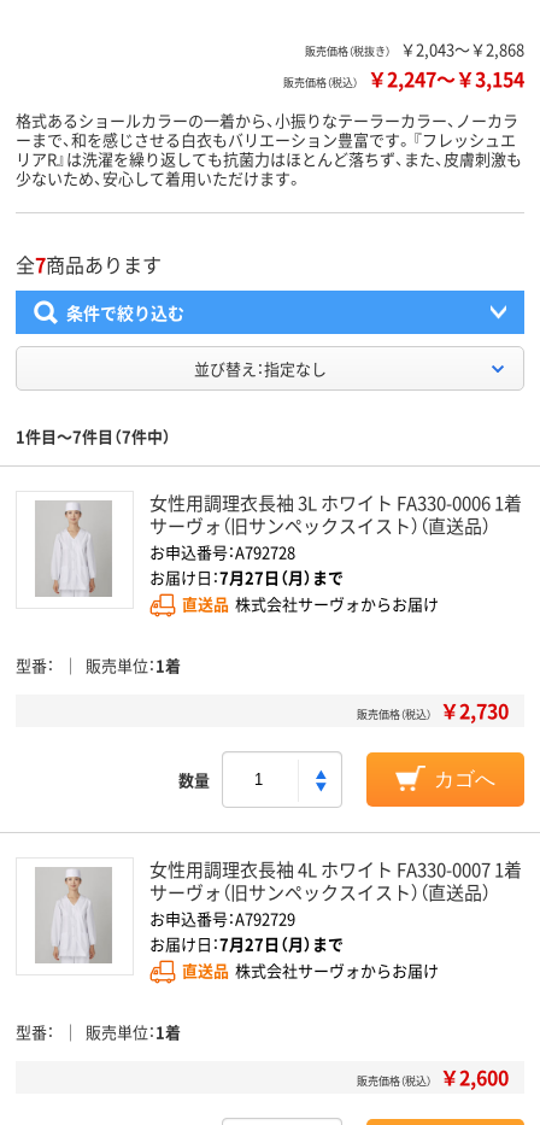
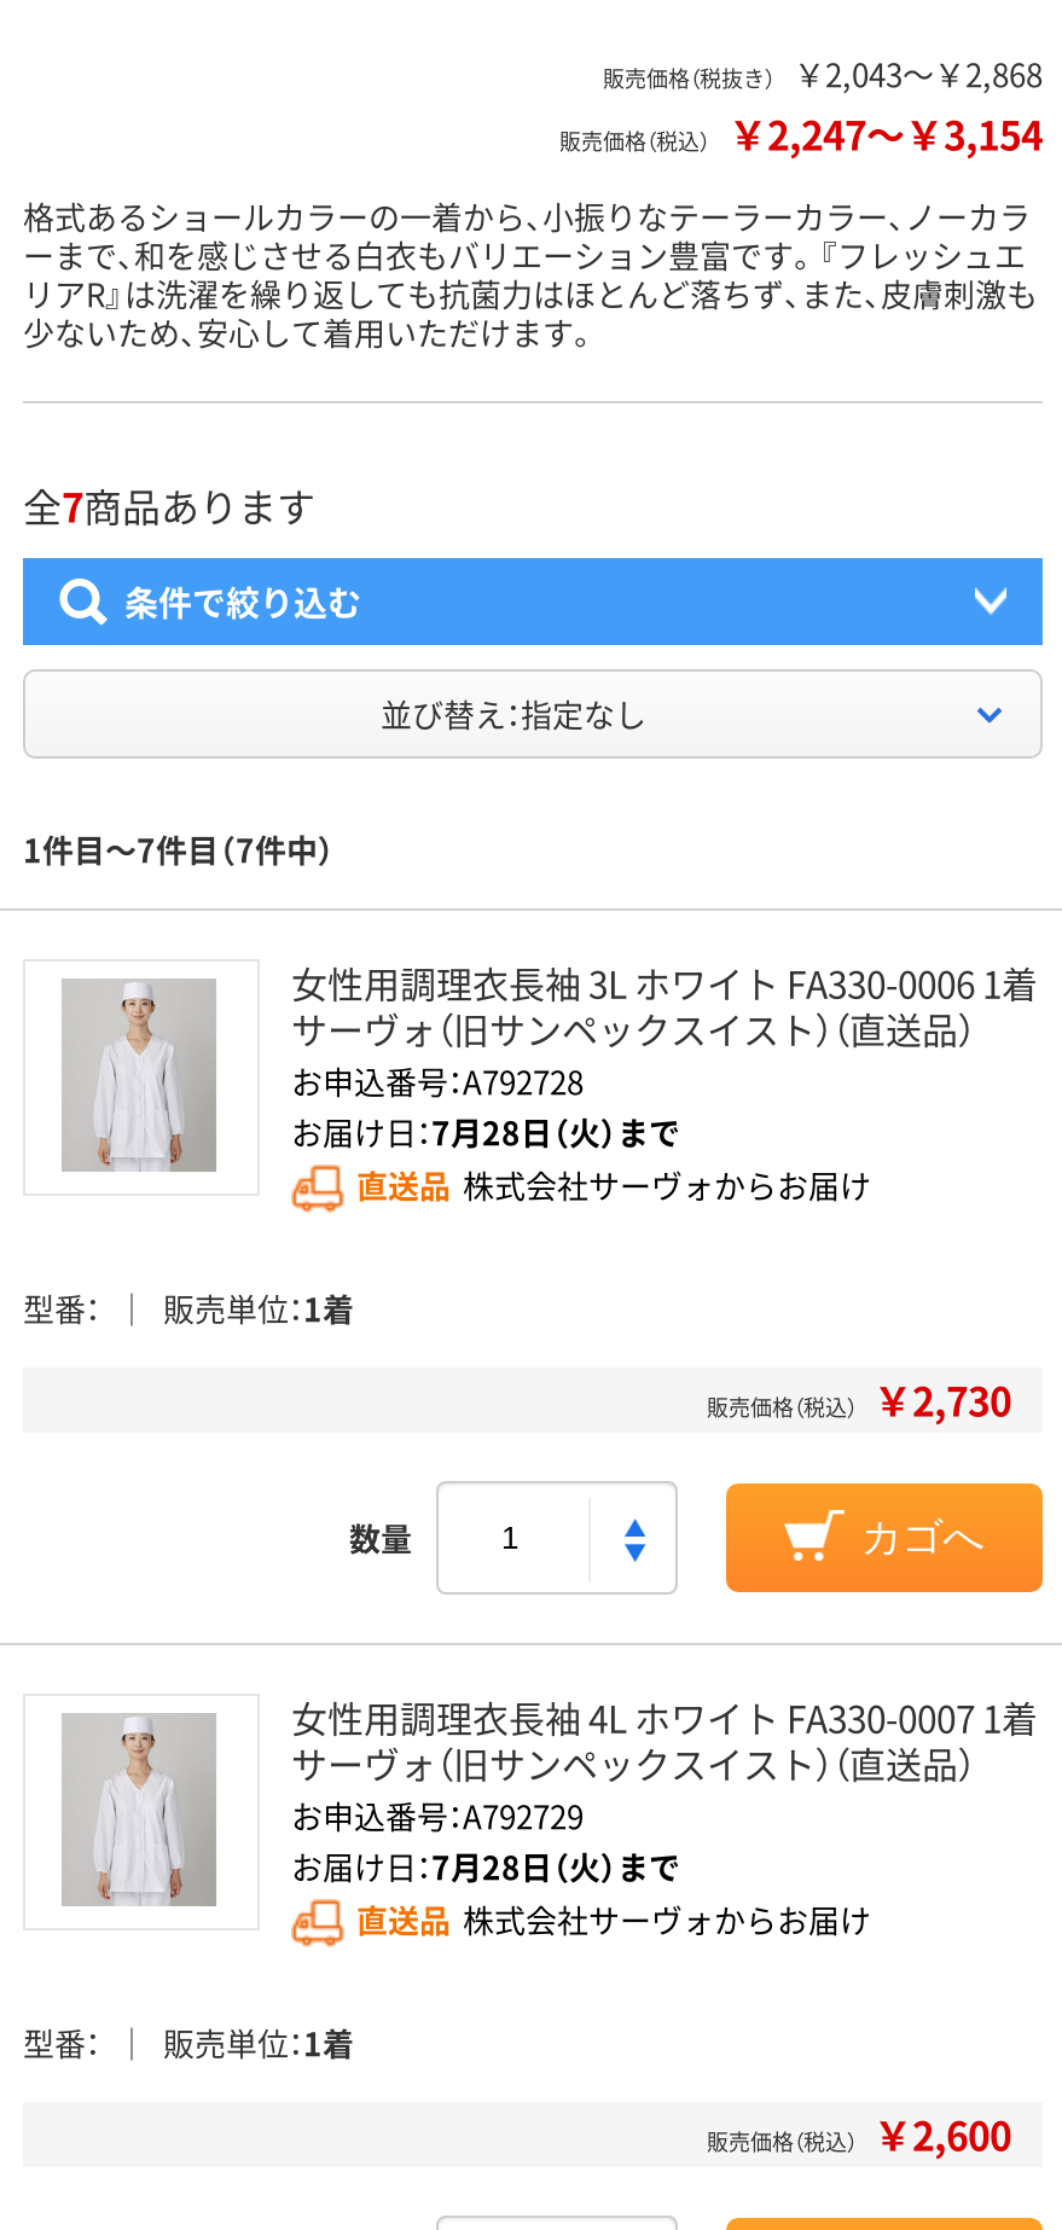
[149,566,344,588] お届け日：7月27日（月）まで -> [291,1109,680,1155] お届け日：7月28日（火）まで
[149,932,344,955] お届け日：7月27日（月）まで -> [291,1843,680,1889] お届け日：7月28日（火）まで

